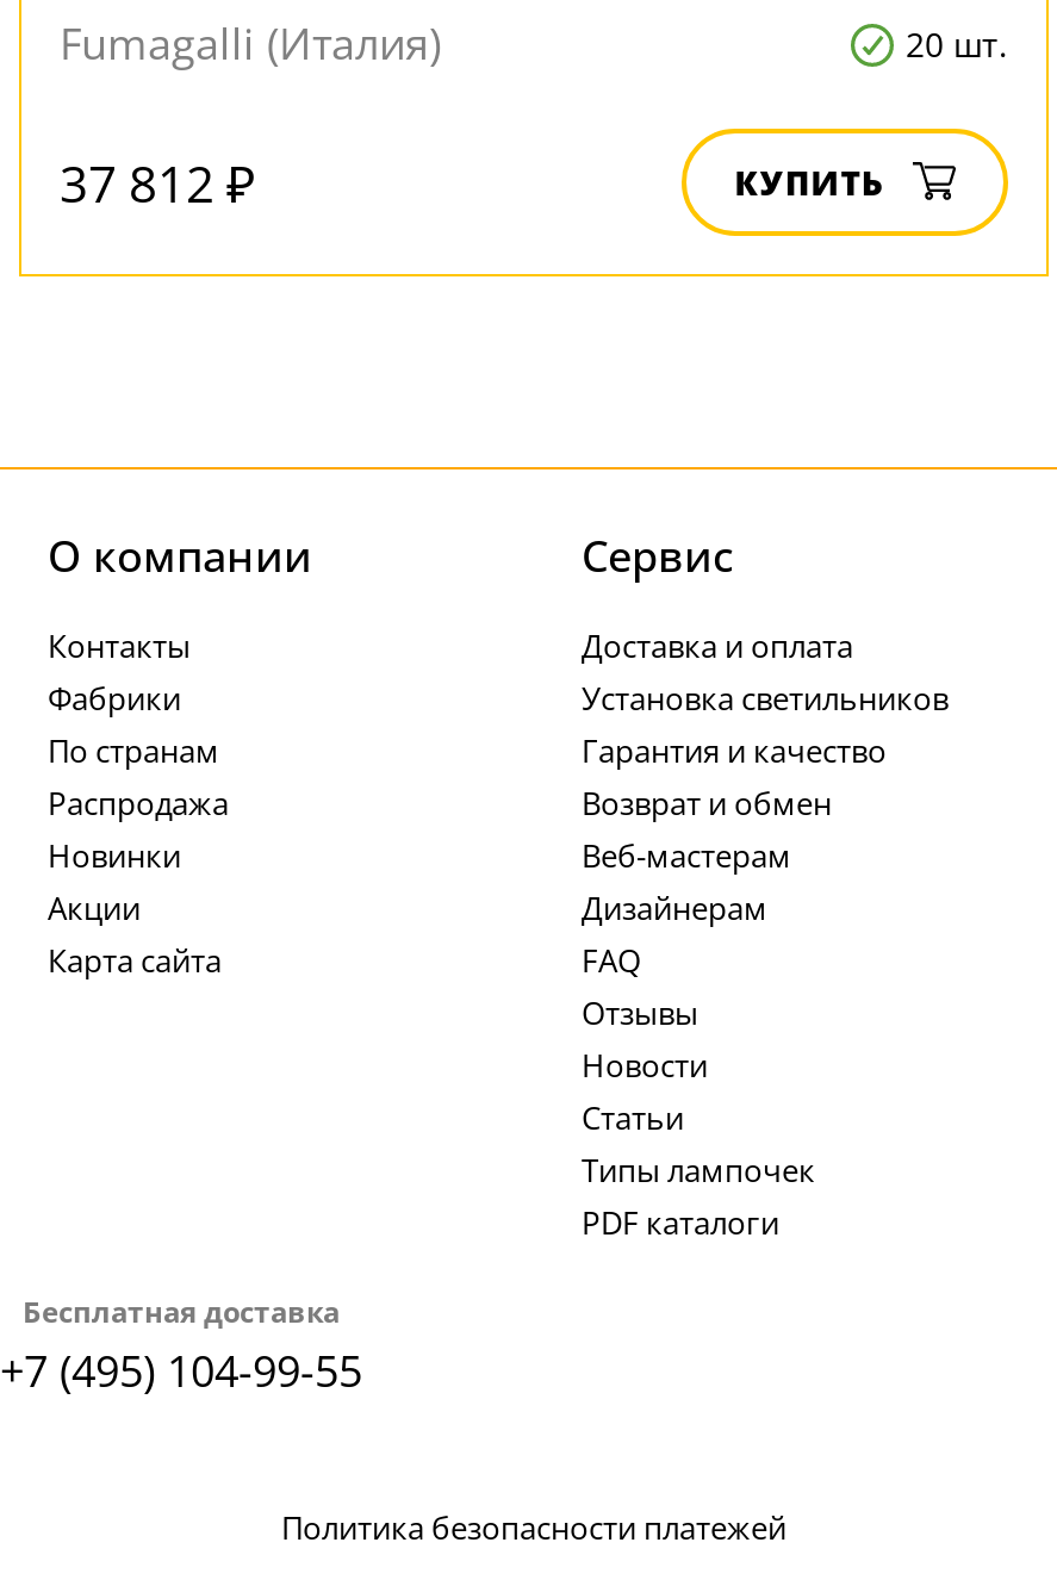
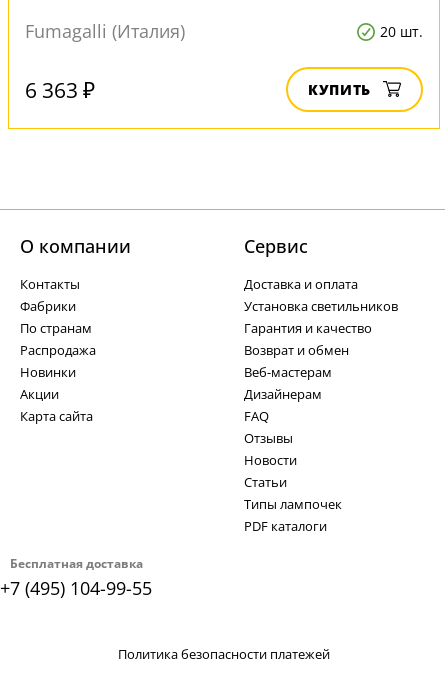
[60,150,255,216] 37 812 ₽ -> [25,76,95,104] 6 363 ₽

